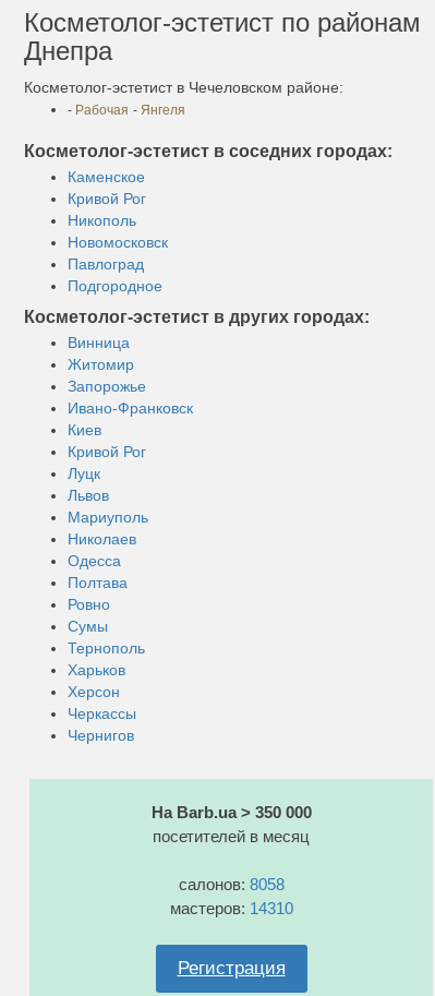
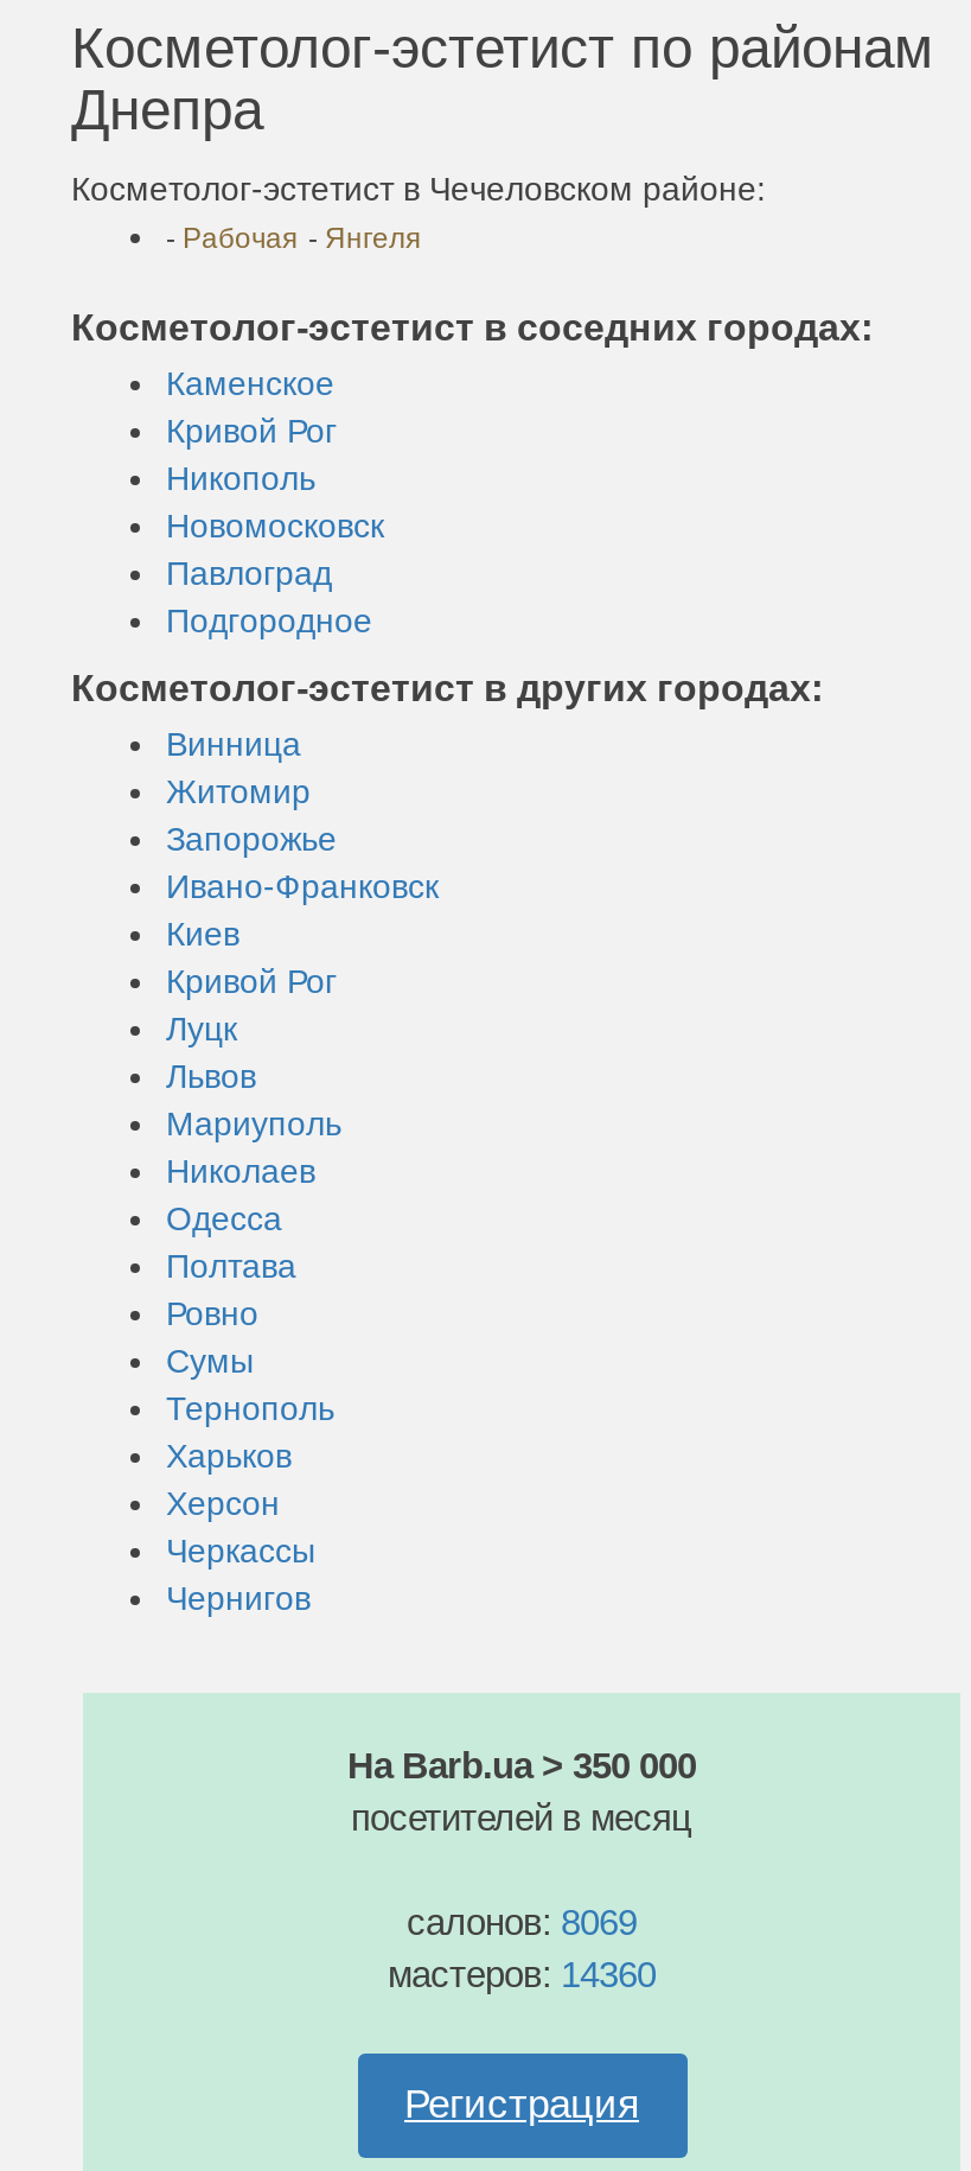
[178,875,284,893] салонов: 8058 -> [407,1902,637,1942] салонов: 8069
[170,899,293,917] мастеров: 14310 -> [388,1954,656,1994] мастеров: 14360

